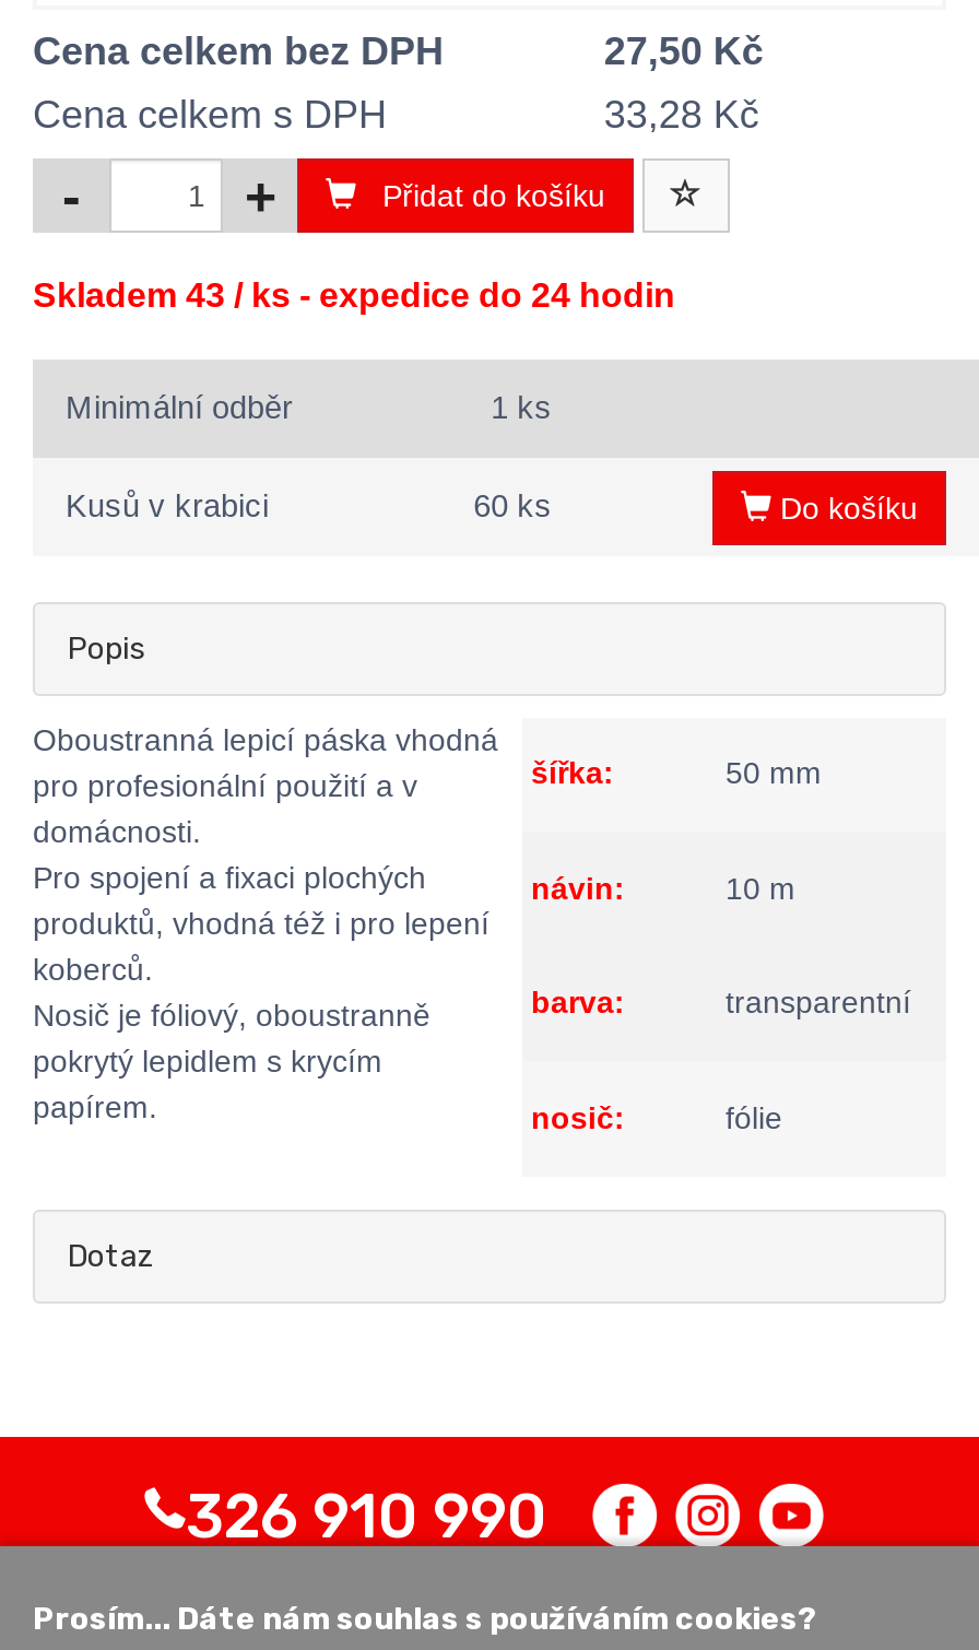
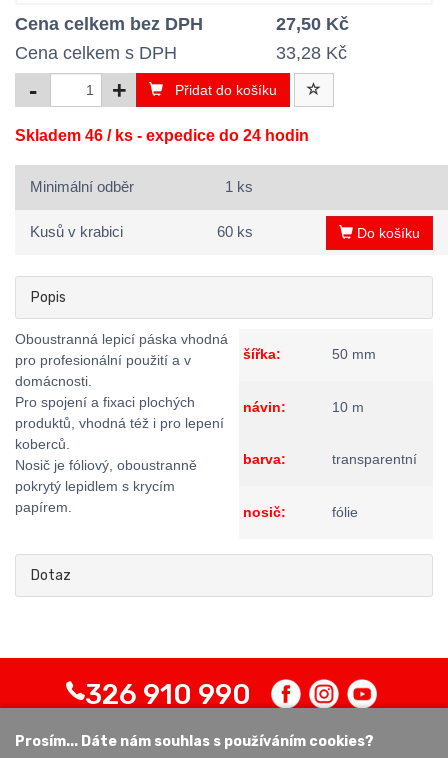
[33,275,675,313] Skladem 43 / ks - expedice do 24 hodin -> [15,126,309,143] Skladem 46 / ks - expedice do 24 hodin

